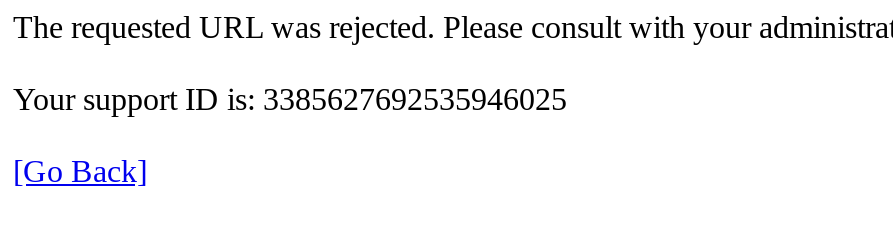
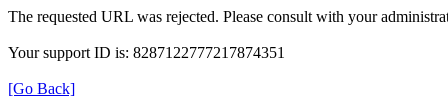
[13,82,567,116] Your support ID is: 3385627692535946025 -> [8,44,285,61] Your support ID is: 8287122777217874351

